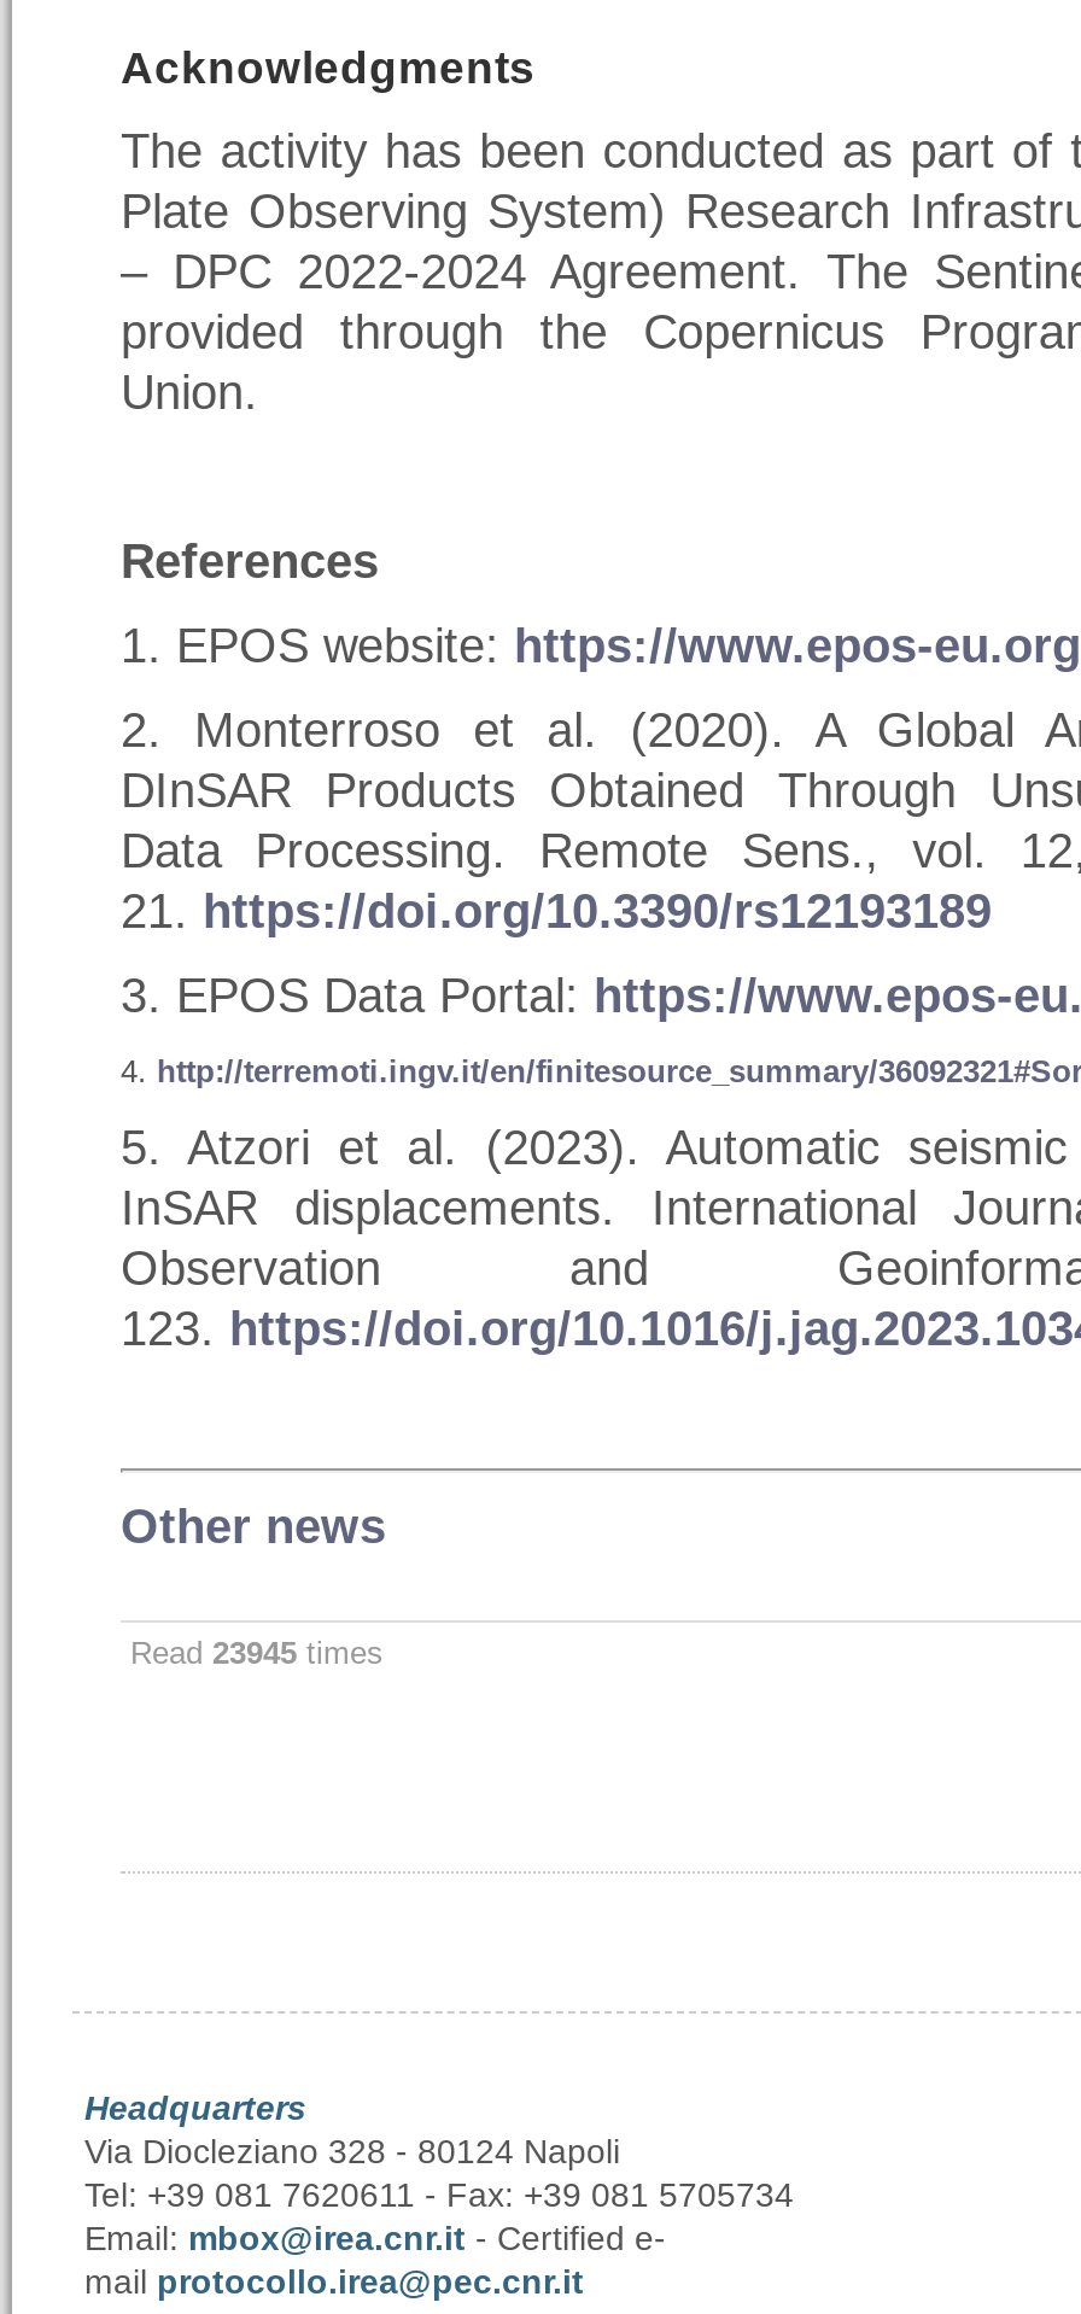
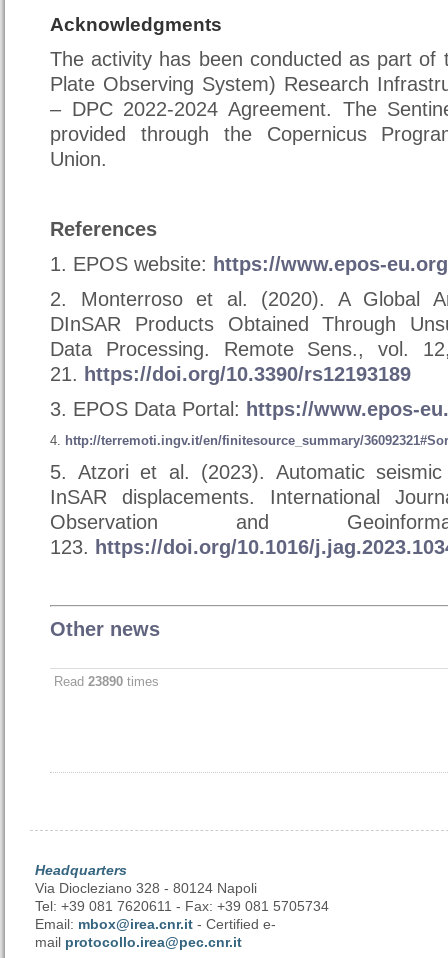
[130,1635,384,1671] Read 23945 times -> [54,674,159,689] Read 23890 times

